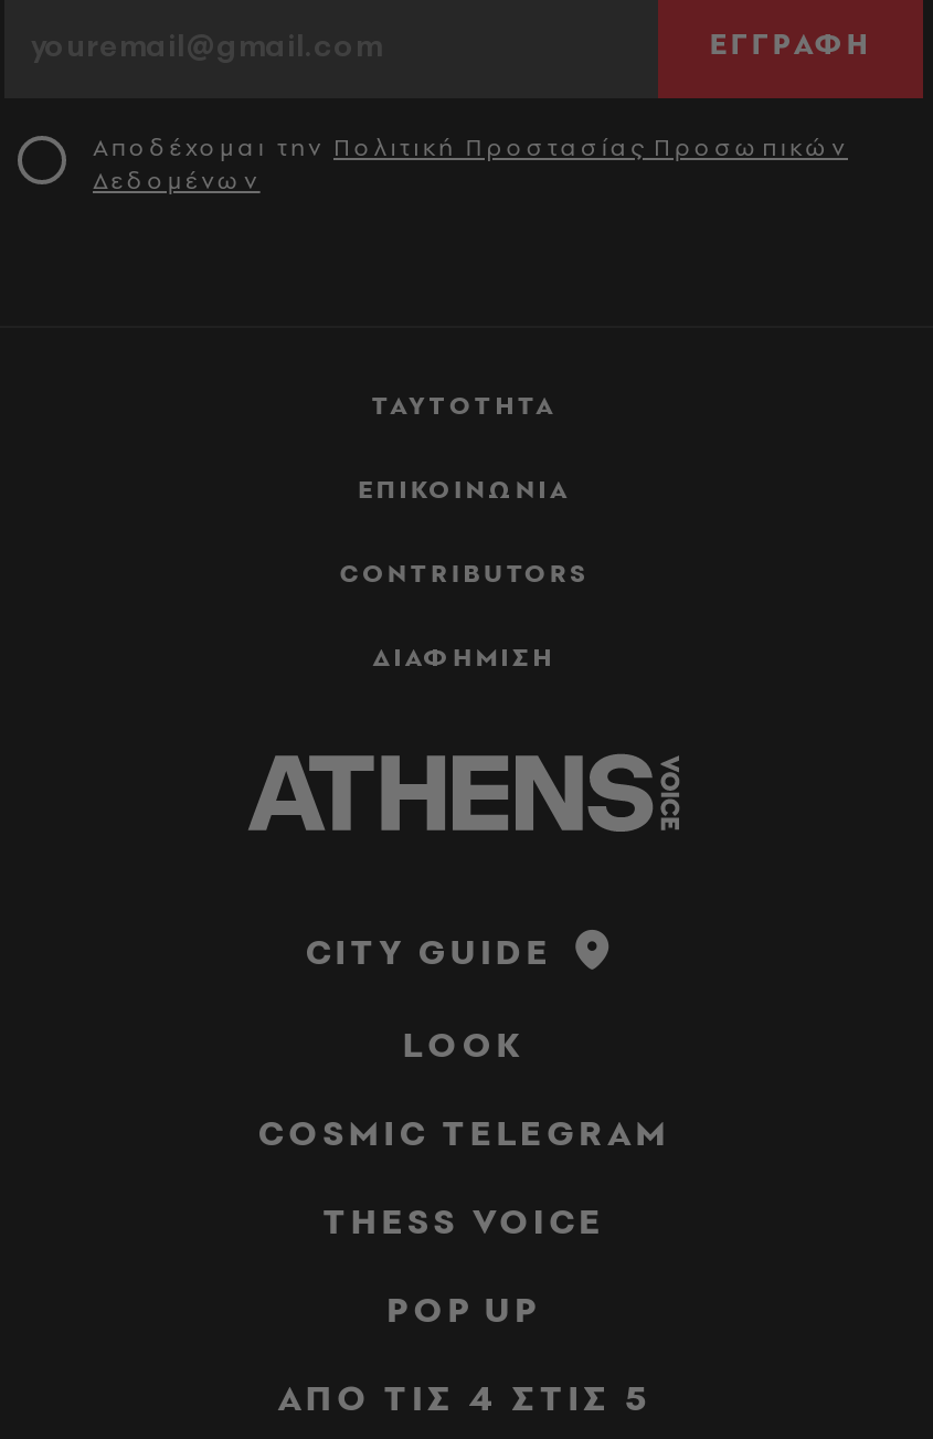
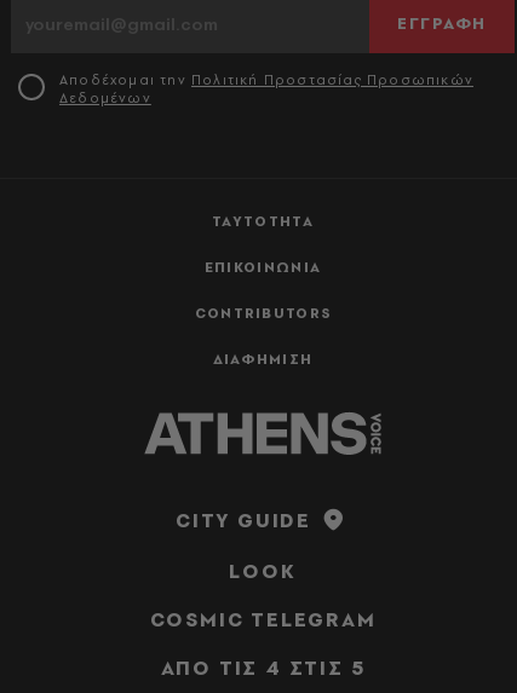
[323,1196,605,1333] THESS VOICE | POP UP -> none

